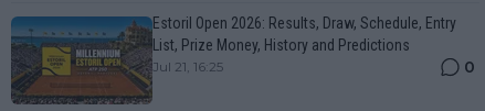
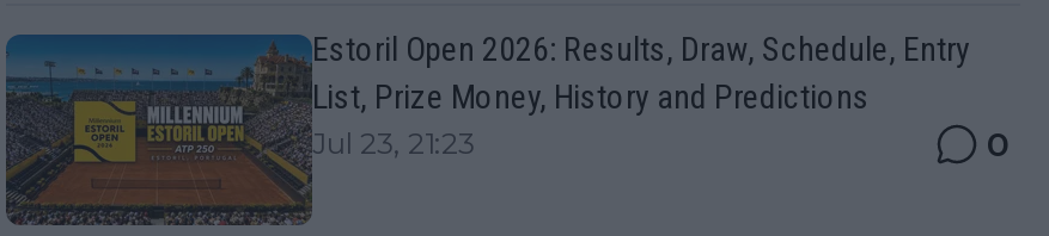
[152,58,223,74] Jul 21, 16:25 -> [312,125,475,161] Jul 23, 21:23

